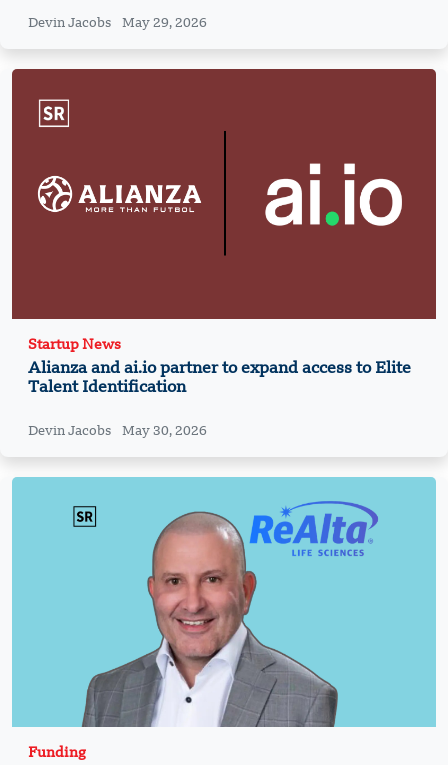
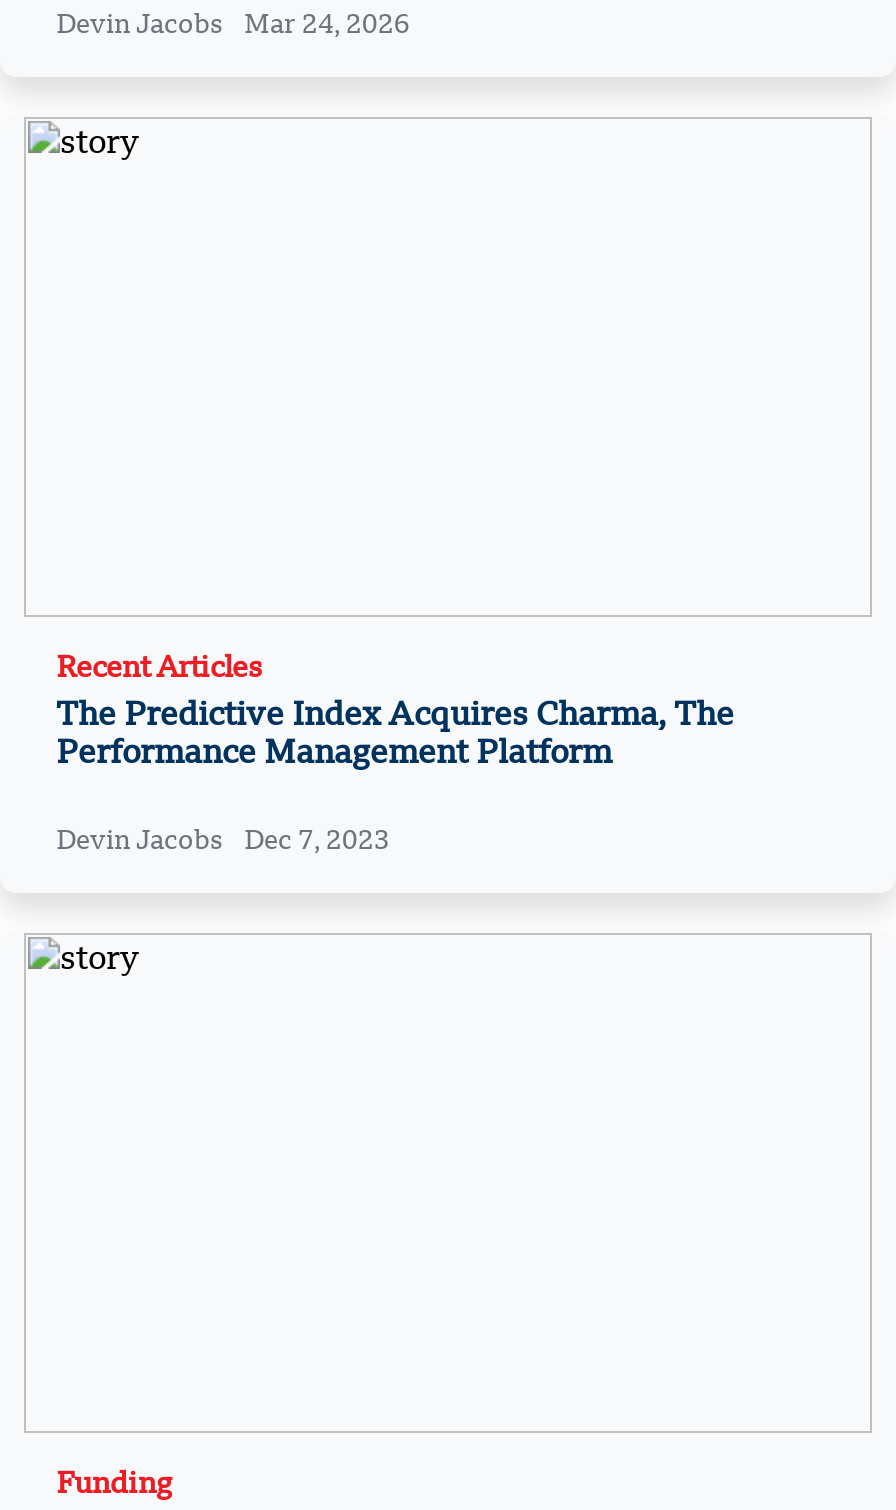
[28,17,207,30] Devin Jacobs May 29, 2026 -> [56,13,410,39] Devin Jacobs Mar 24, 2026
[11,68,437,320] [image] -> none
[28,338,121,353] Startup News -> [56,655,262,685] Recent Articles
[28,361,411,396] Alianza and ai.io partner to expand access to Elite | Talent Identification -> [56,701,734,771] The Predictive Index Acquires Charma, The | Performance Management Platform
[28,425,207,438] Devin Jacobs May 30, 2026 -> [56,829,390,855] Devin Jacobs Dec 7, 2023
[12,477,436,728] [image] -> none

